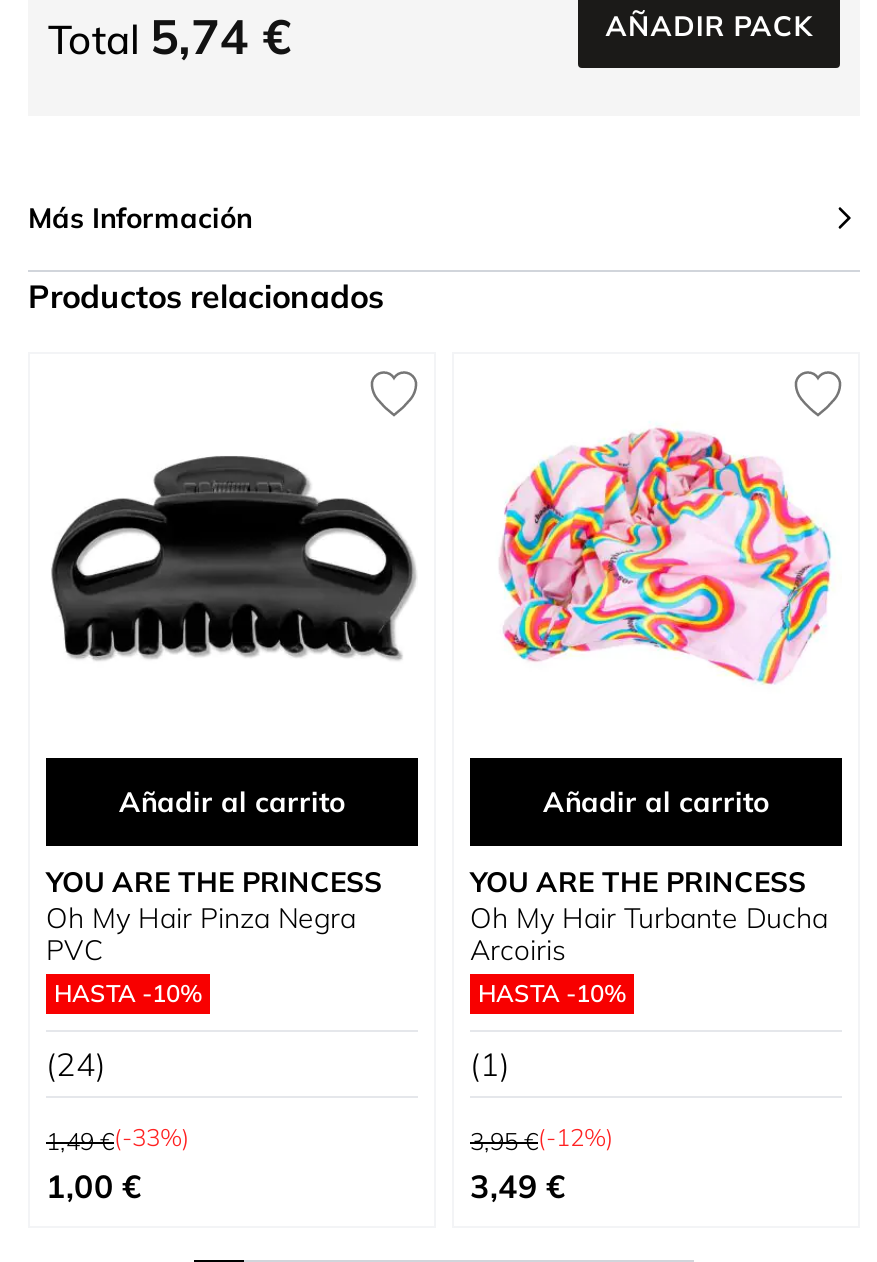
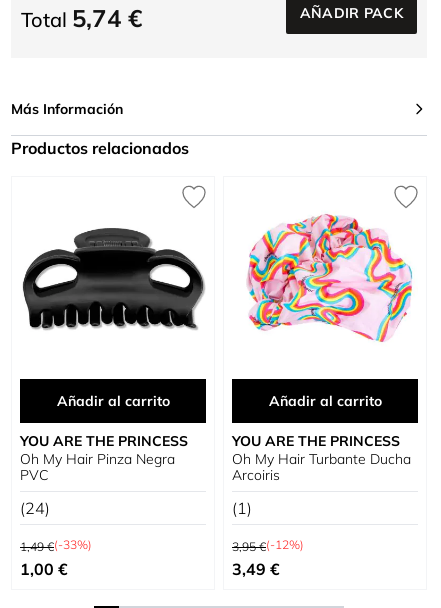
[54,978,202,1008] HASTA -10% -> none
[478,978,626,1008] HASTA -10% -> none

